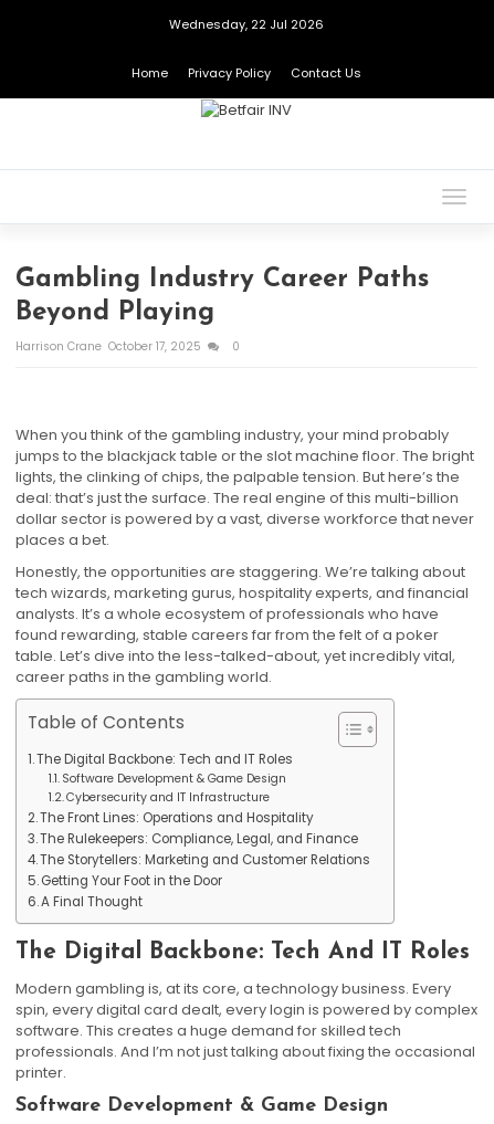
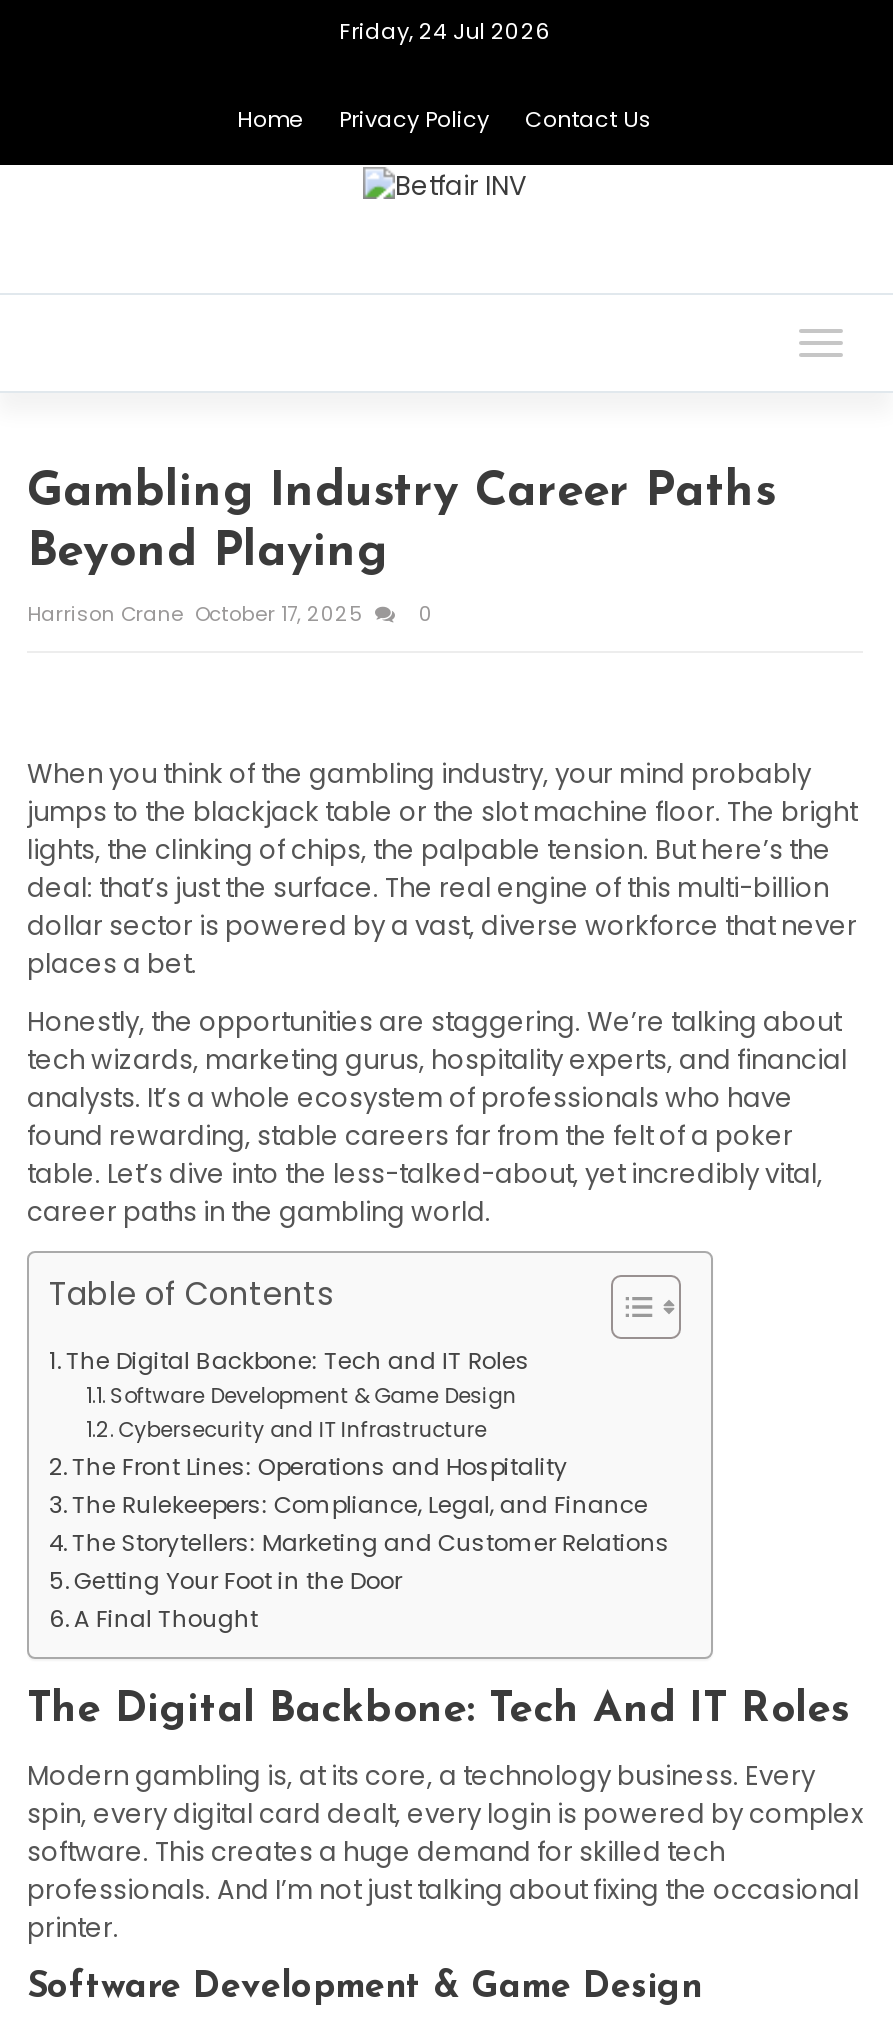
[169,15,324,33] Wednesday, 22 Jul 2026 -> [339,15,551,47] Friday, 24 Jul 2026

